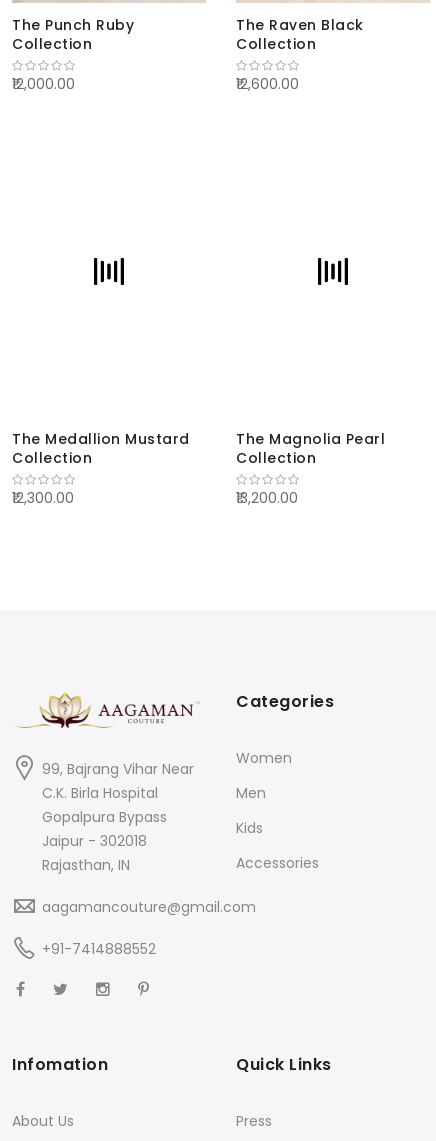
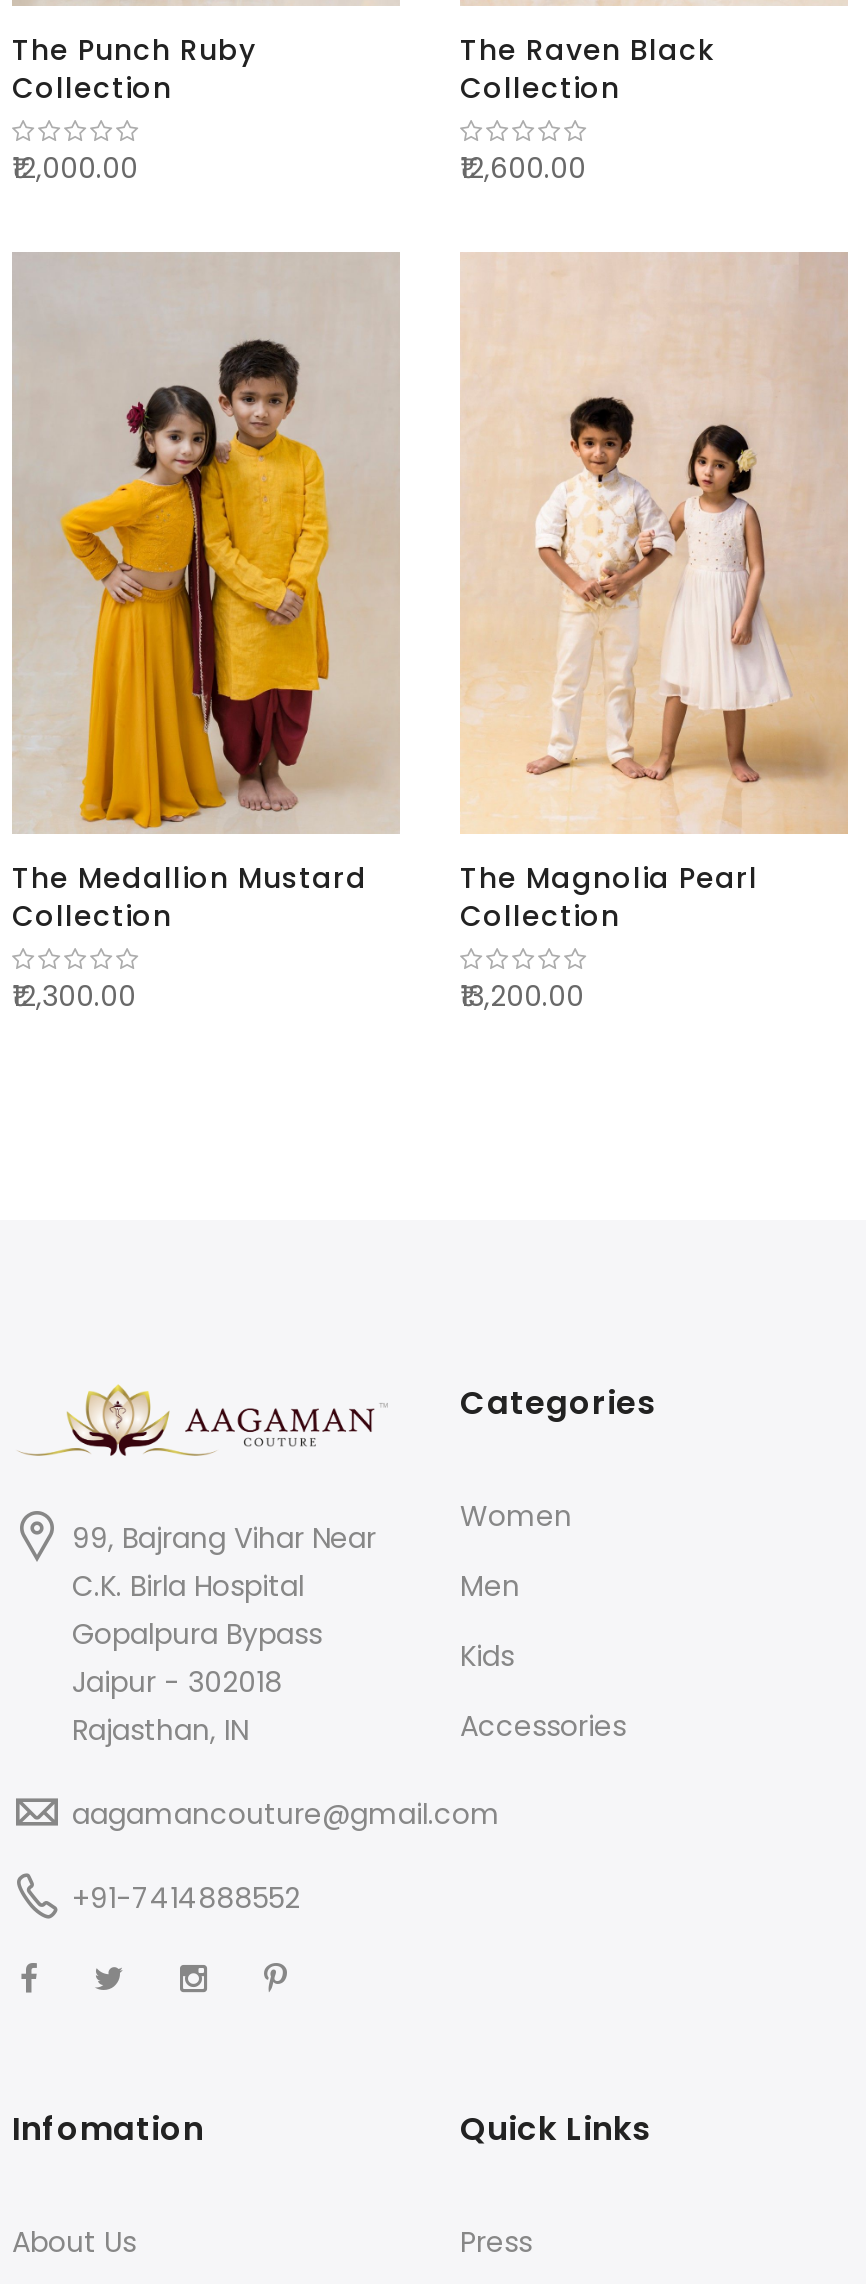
none -> [12,252,400,834] [image]
none -> [460,252,850,836] [image]

